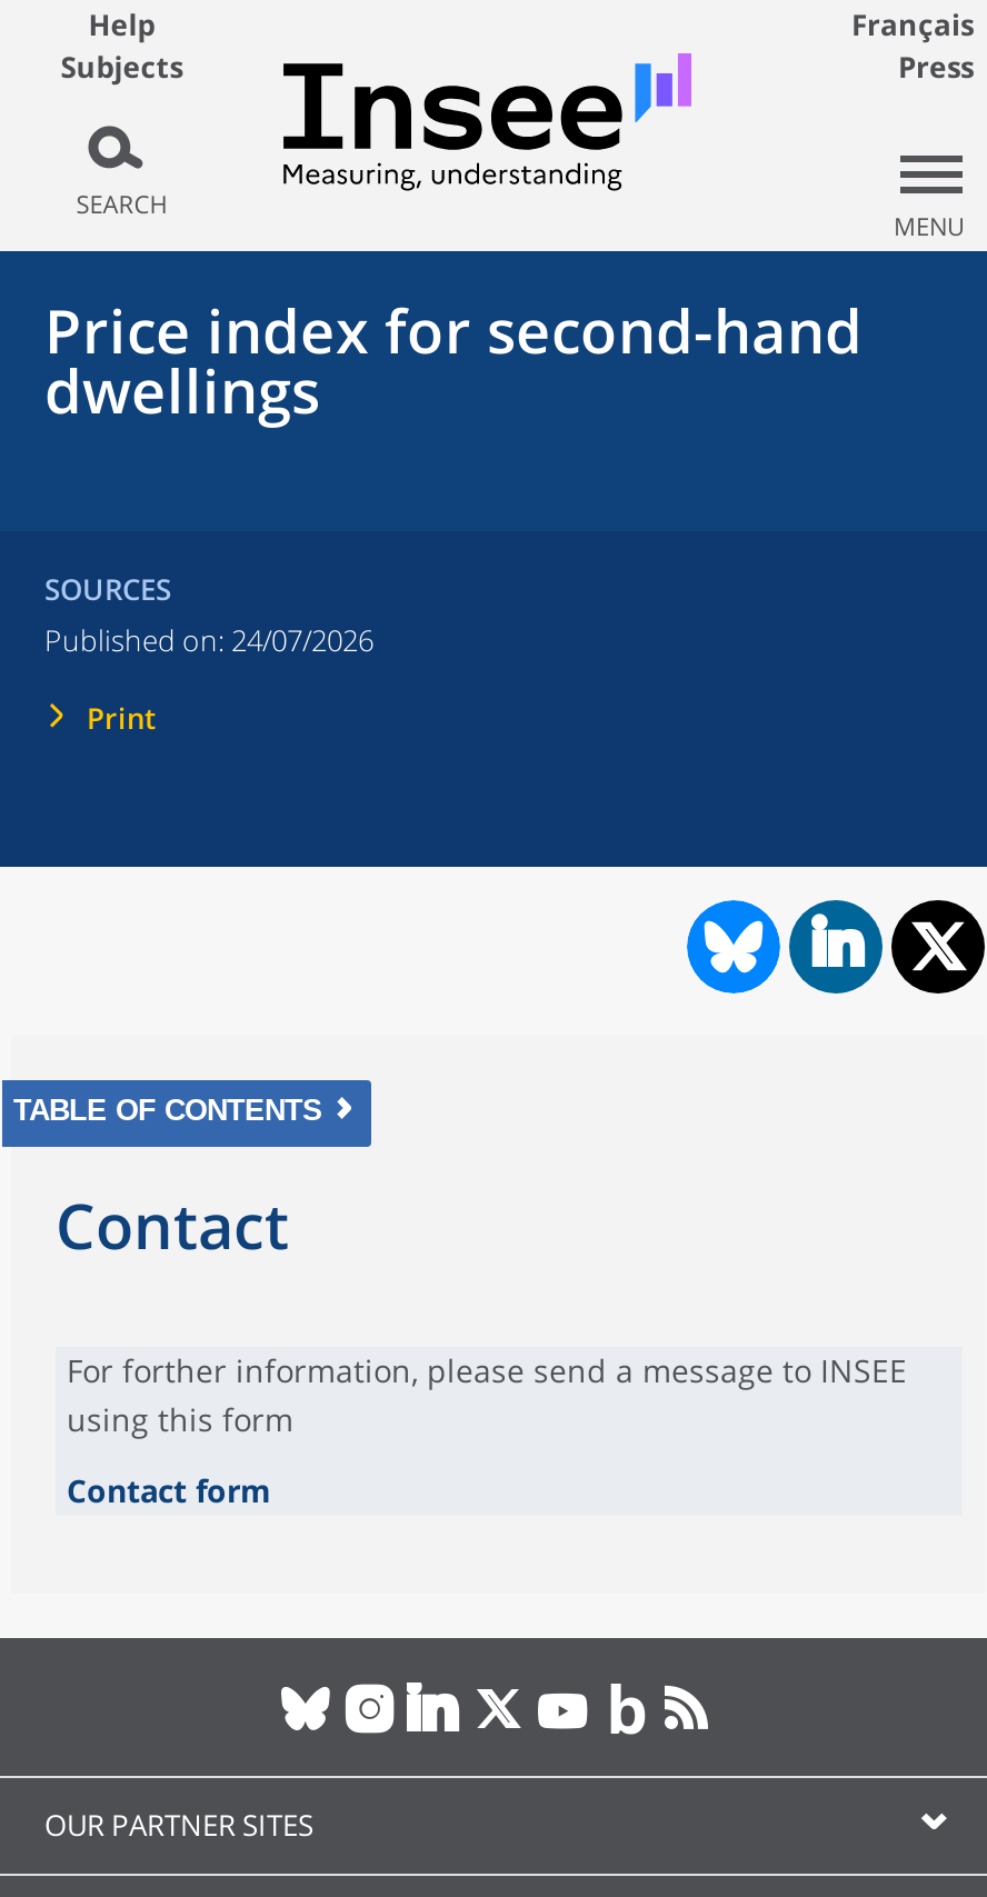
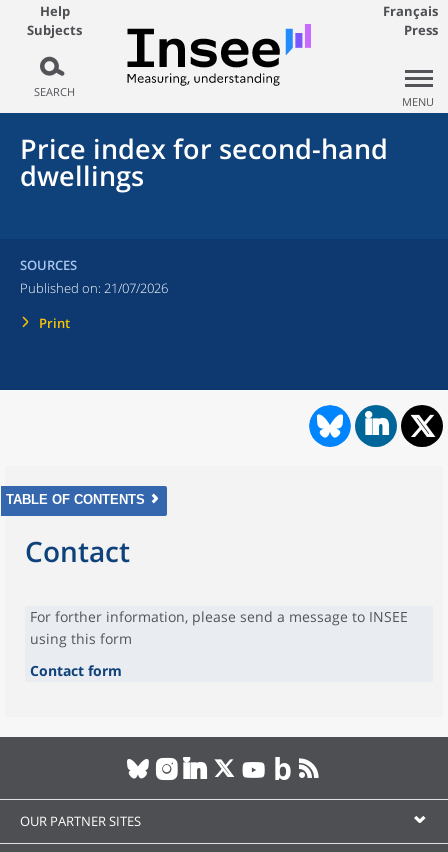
[44,620,373,660] Published on: 24/07/2026 -> [20,279,168,297] Published on: 21/07/2026

